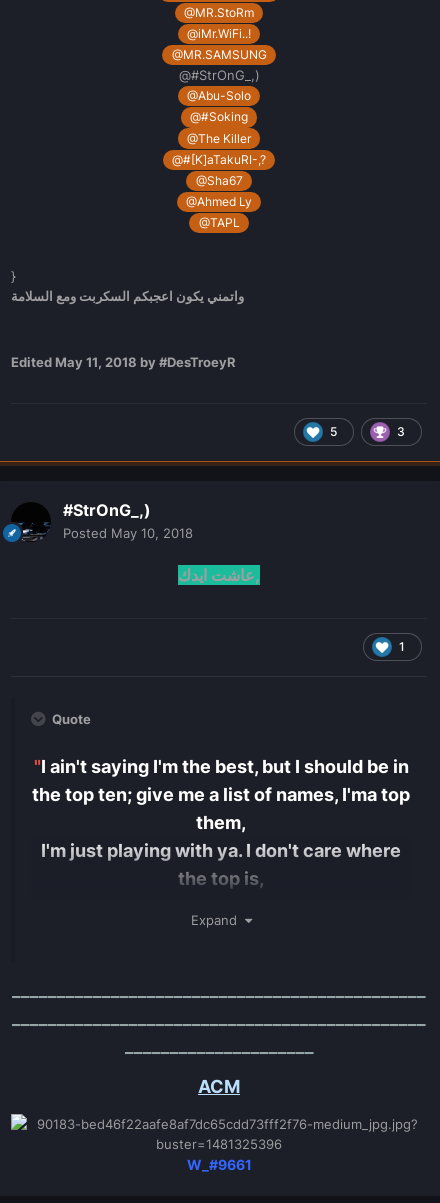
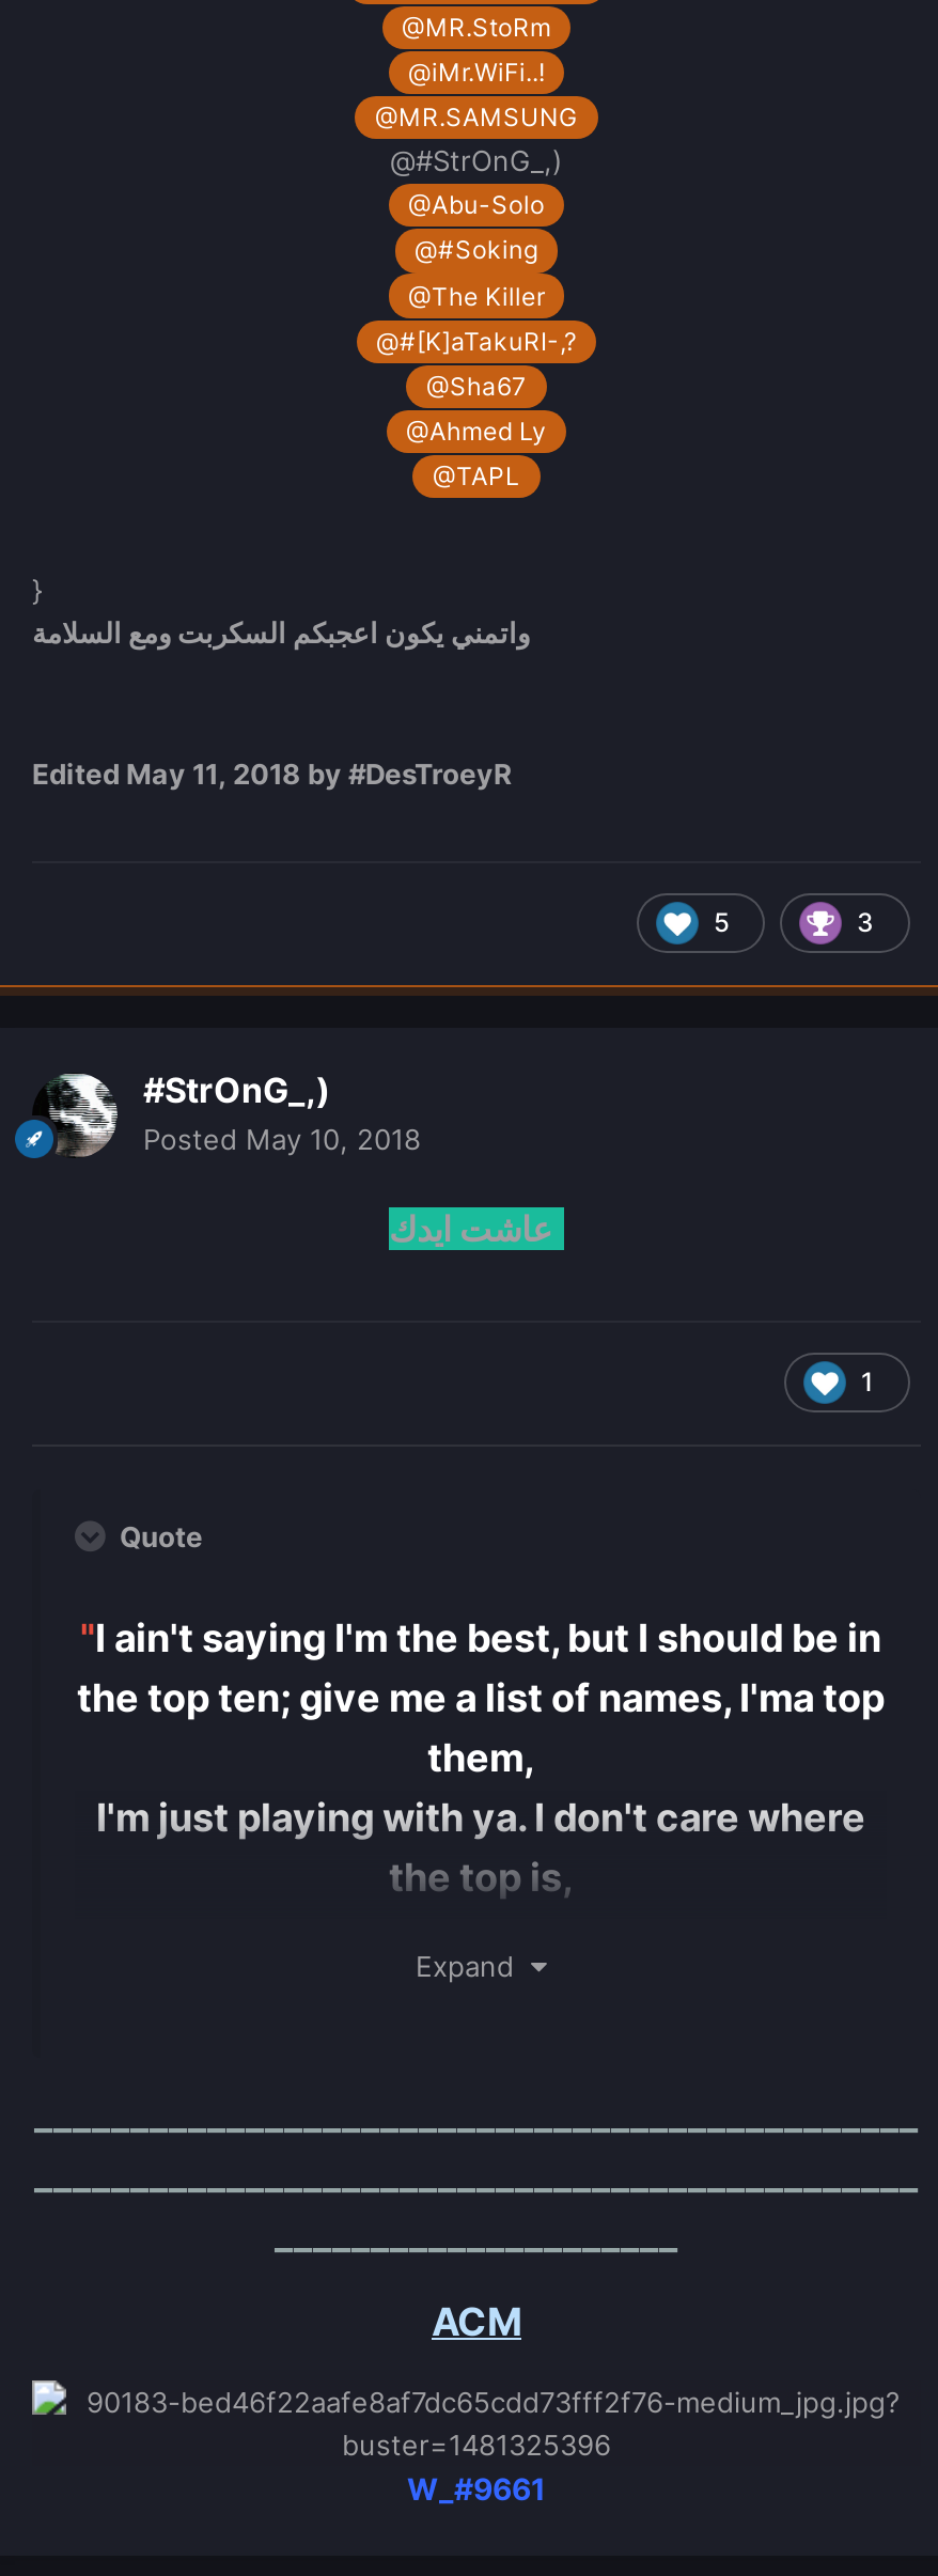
[18,502,51,540] [image] -> [47,1071,120,1156] [image]

